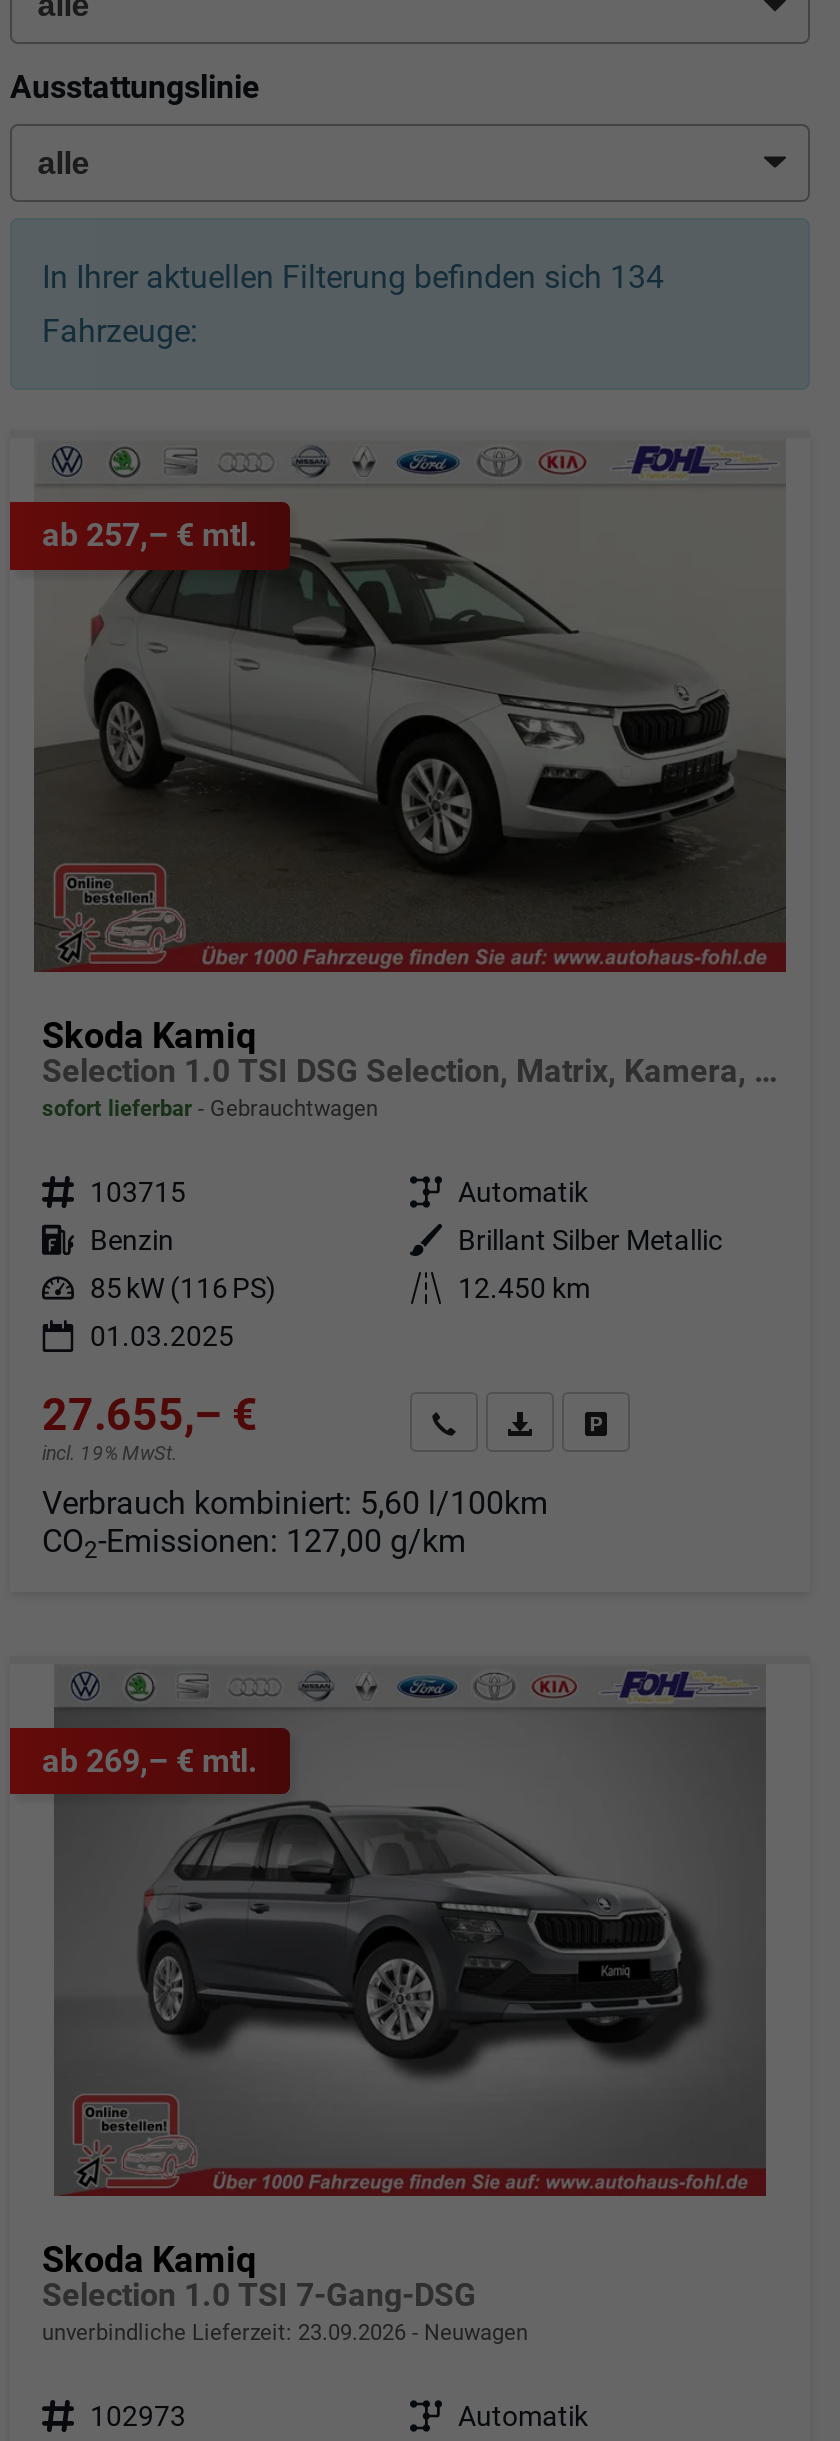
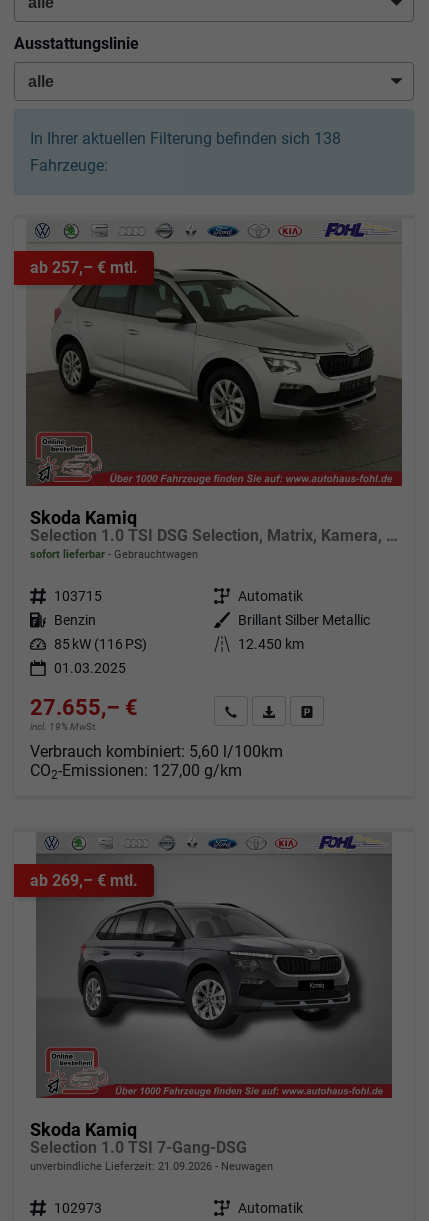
[42,258,664,296] In Ihrer aktuellen Filterung befinden sich 134 -> [30,129,341,148] In Ihrer aktuellen Filterung befinden sich 138
[42,2321,528,2347] unverbindliche Lieferzeit: 23.09.2026 Neuwagen -> [30,1160,273,1173] unverbindliche Lieferzeit: 21.09.2026 Neuwagen

